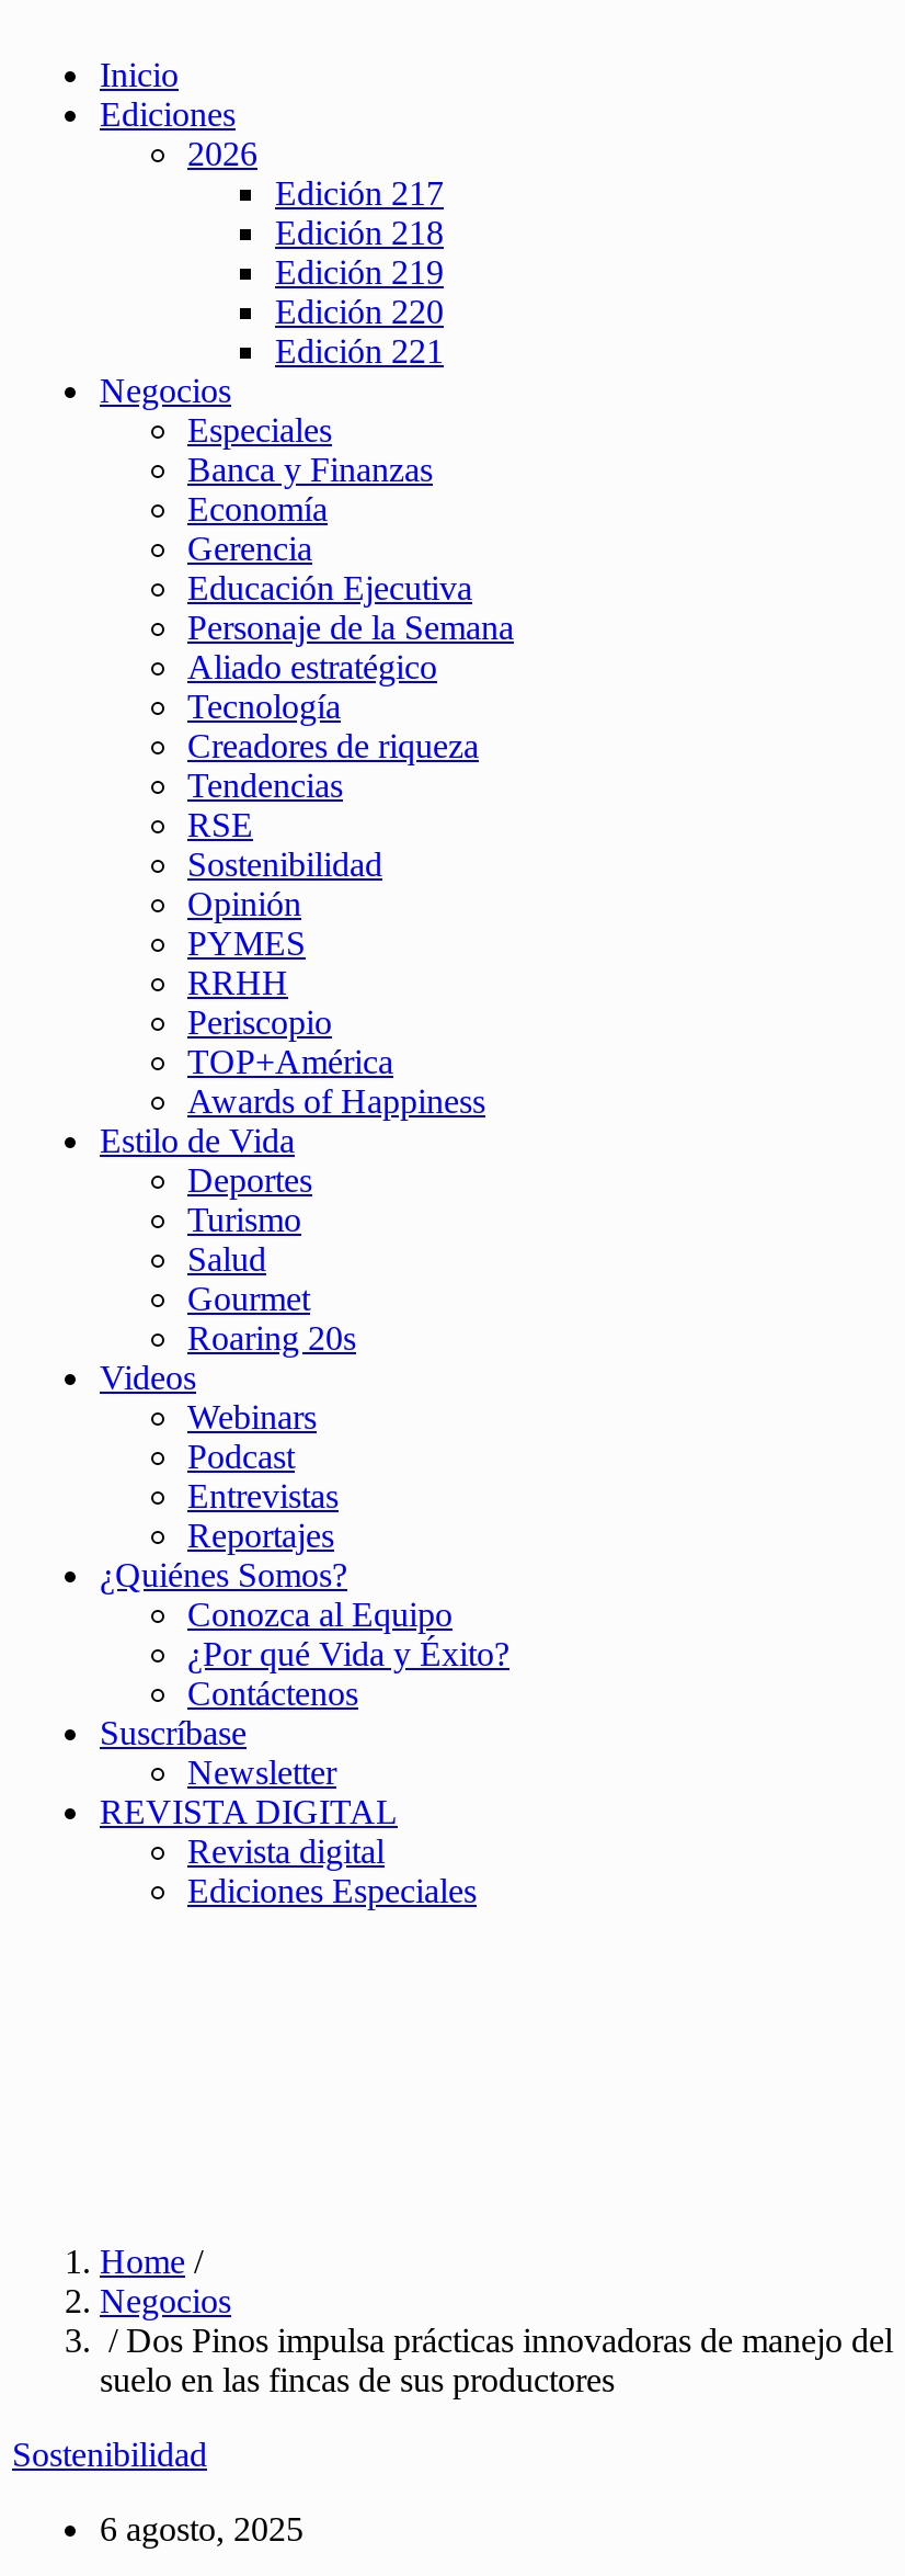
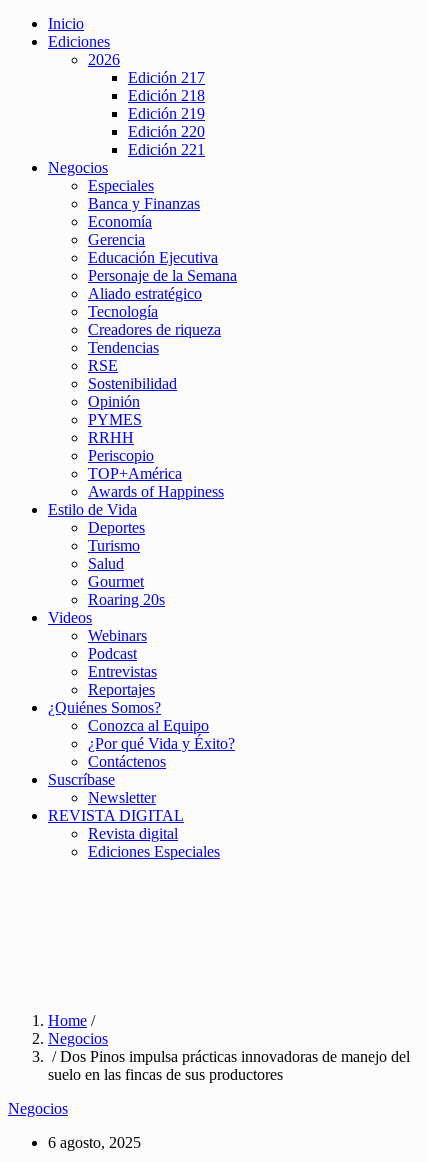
[12,2436,207,2473] Sostenibilidad -> [8,1100,68,1117] Negocios

